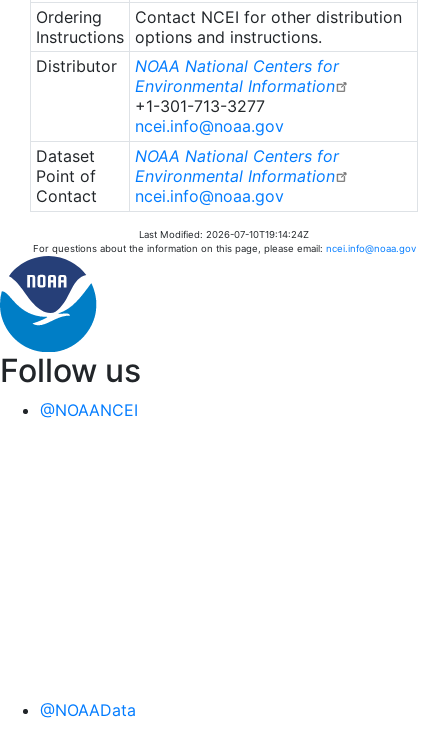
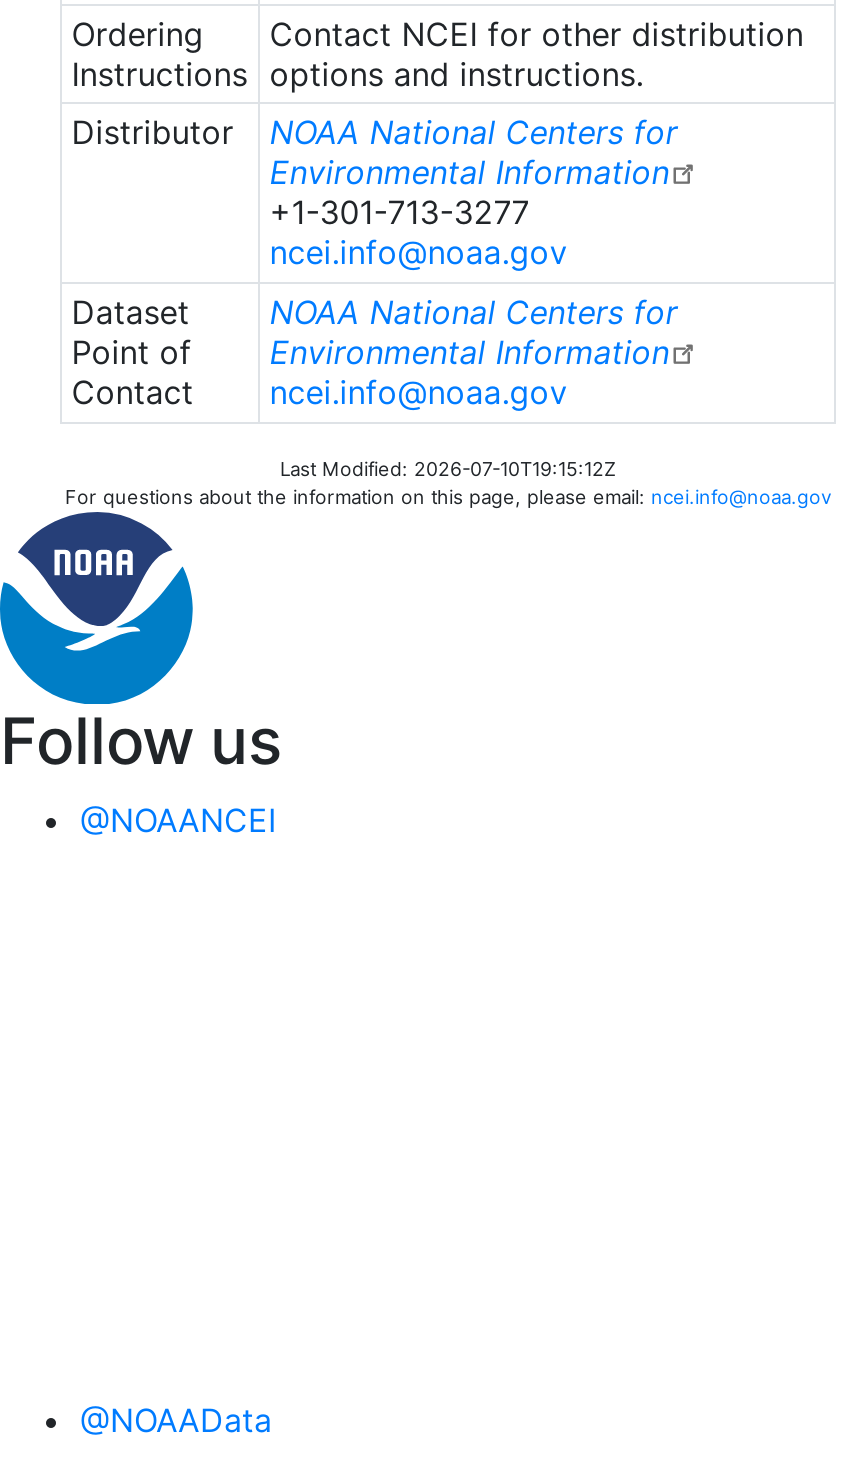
[139,229,309,240] Last Modified: 2026-07-10T19:14:24Z -> [280,457,616,479] Last Modified: 2026-07-10T19:15:12Z

